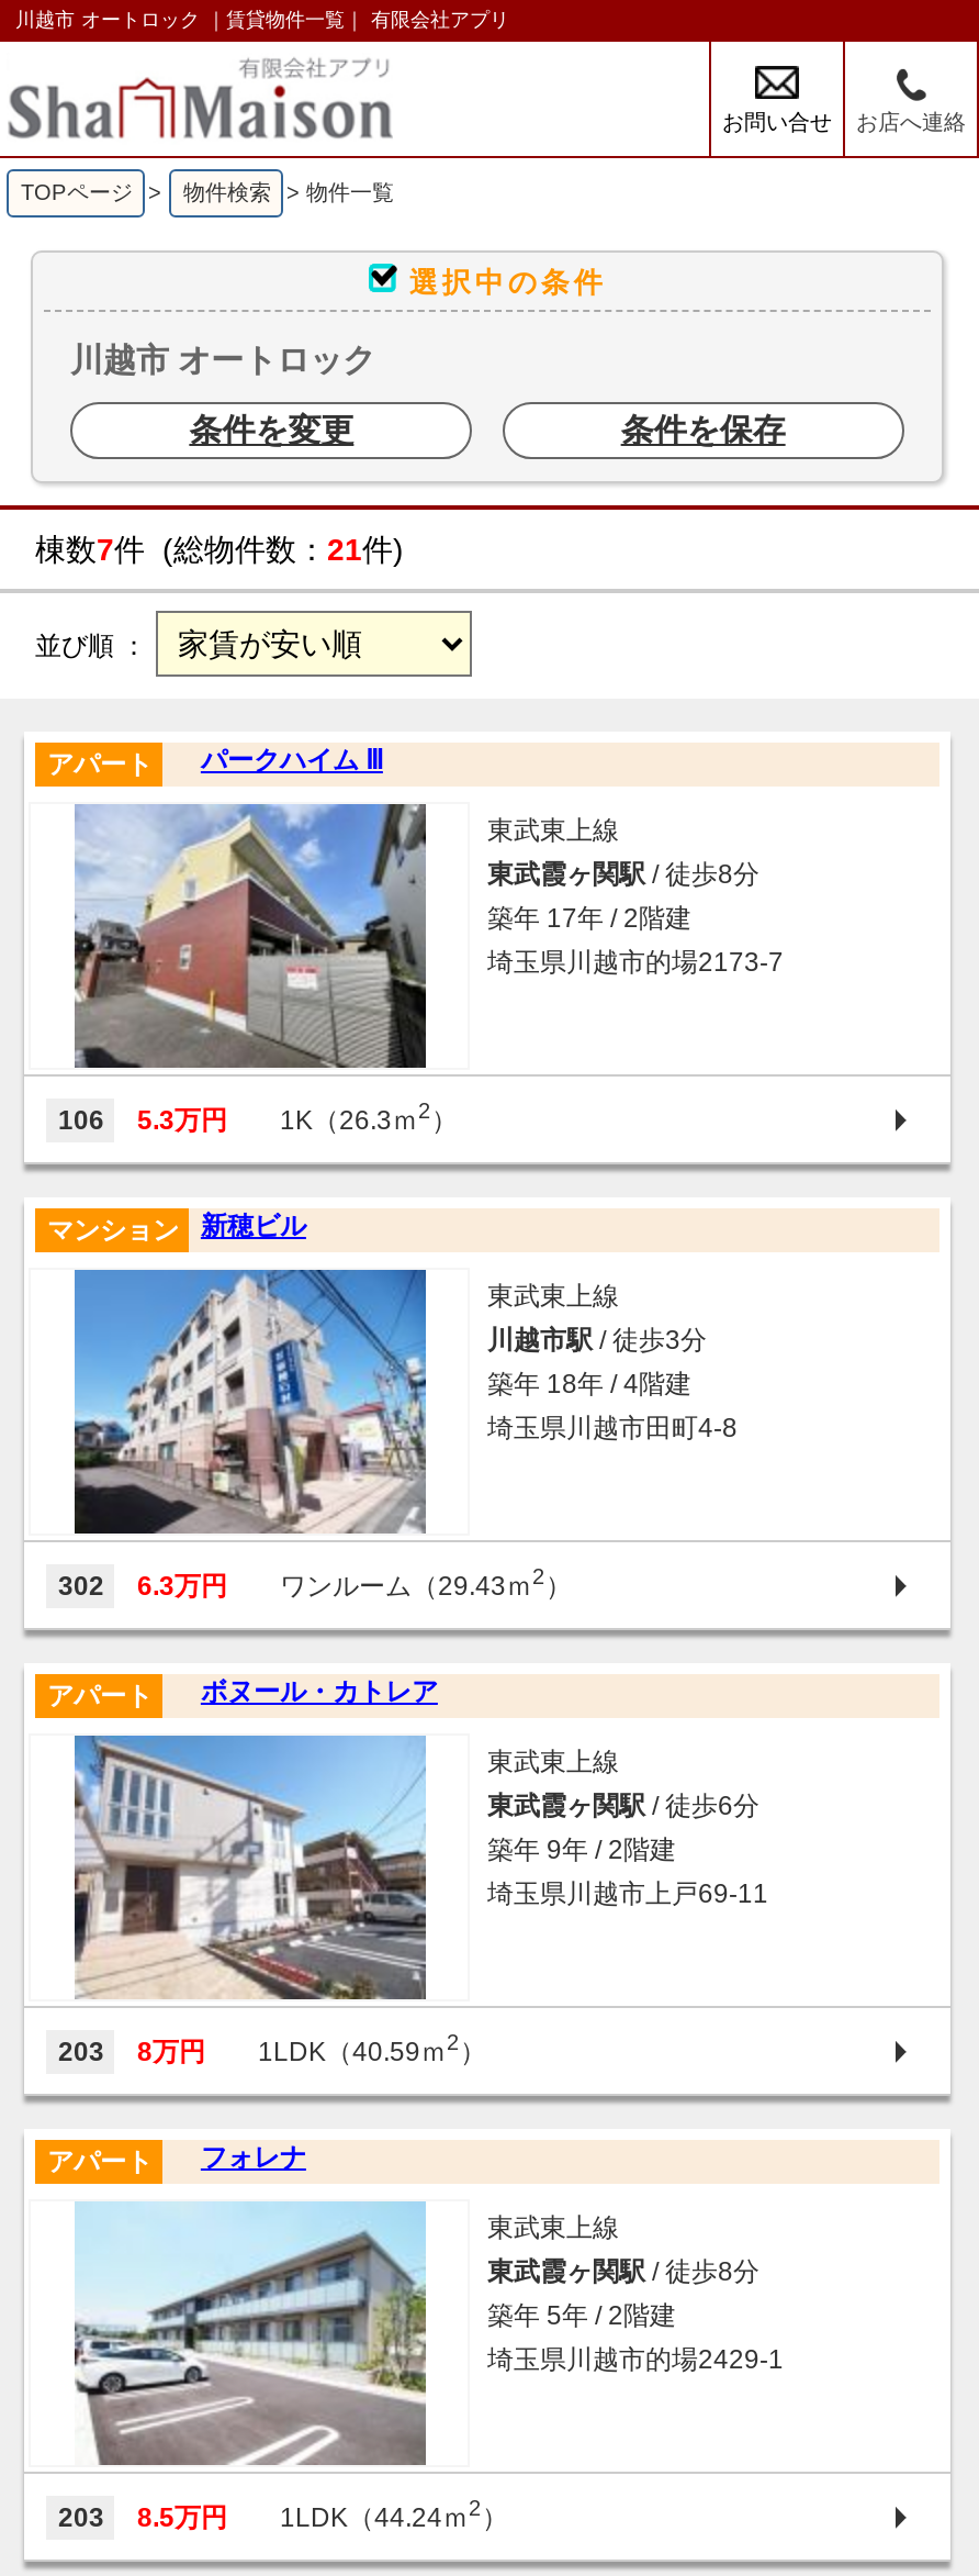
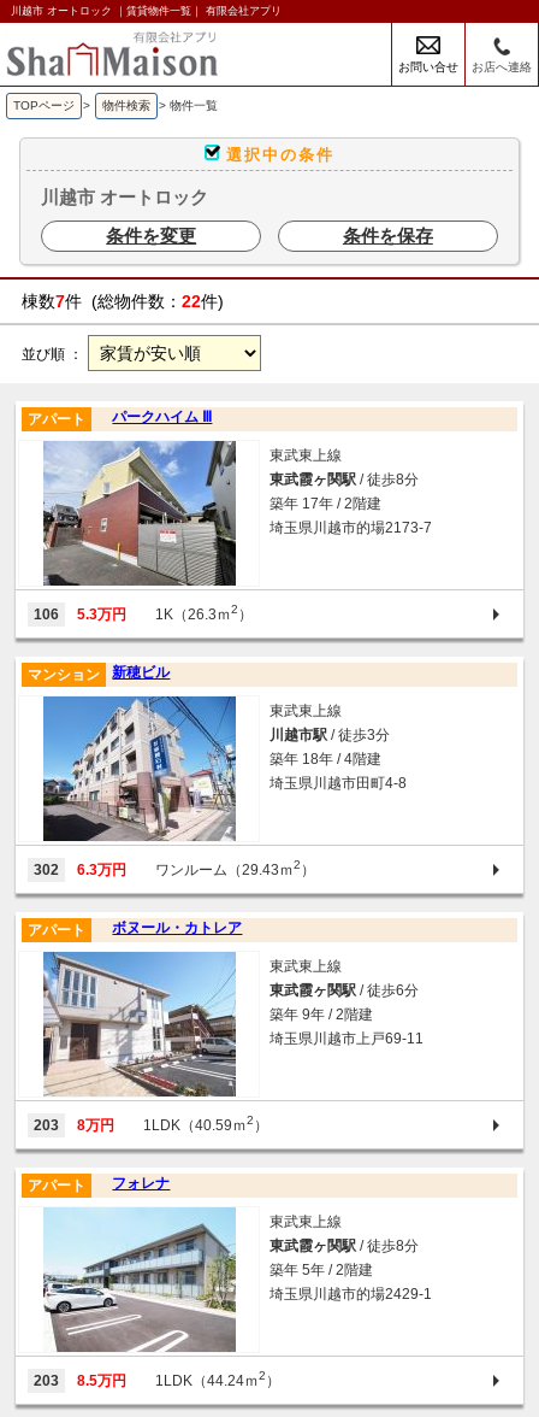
[35,532,404,567] 棟数7件 (総物件数：21件) -> [22,292,224,311] 棟数7件 (総物件数：22件)

